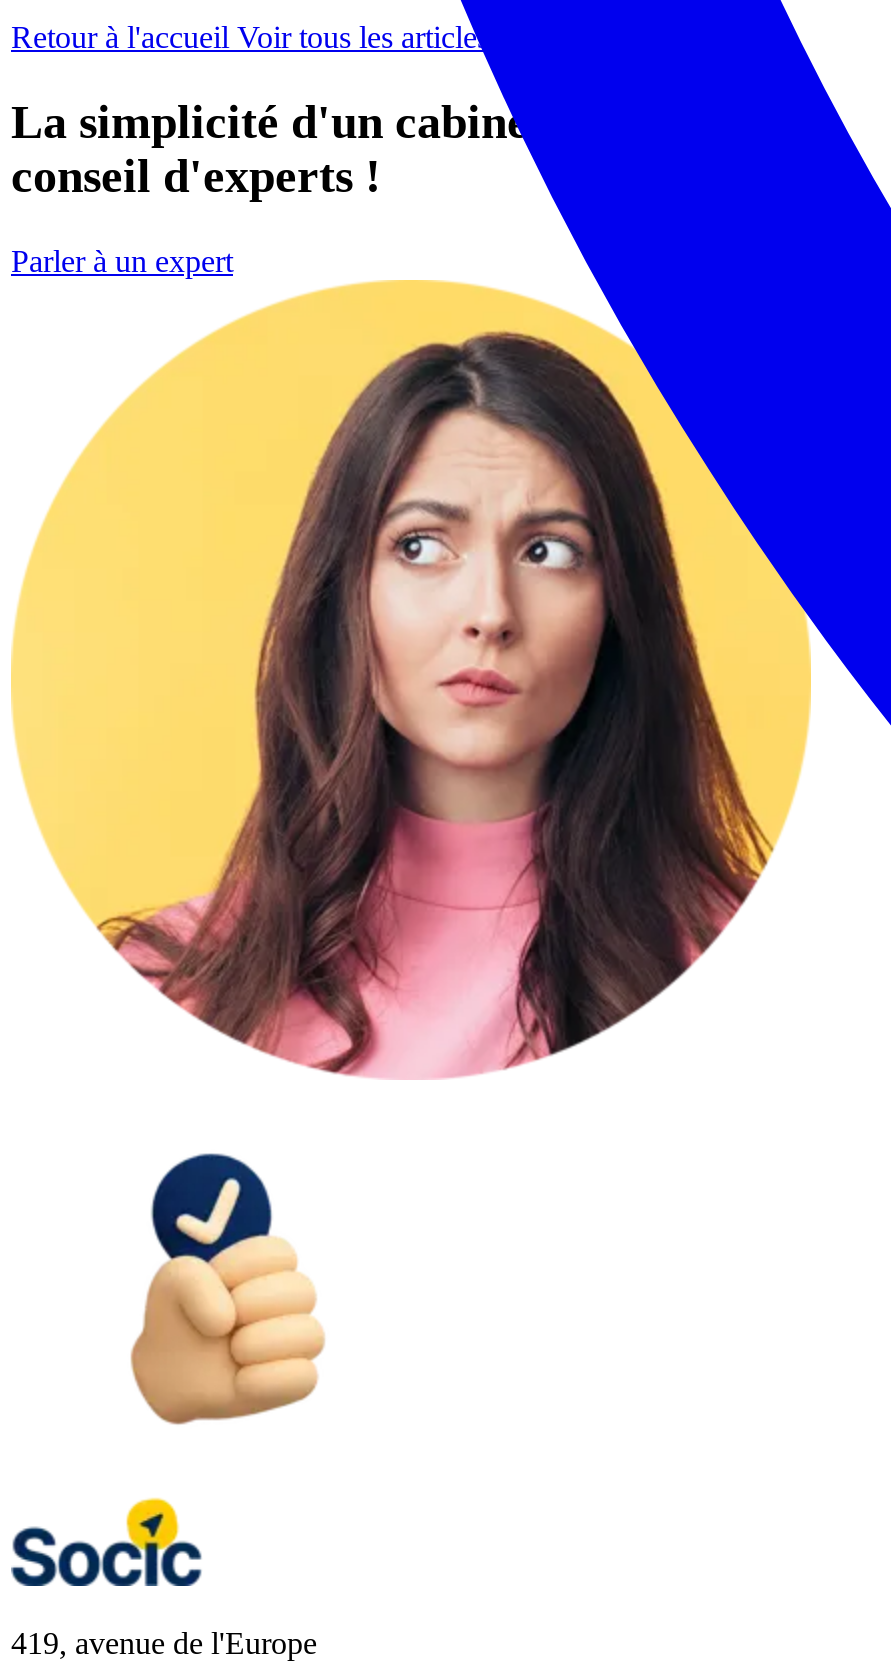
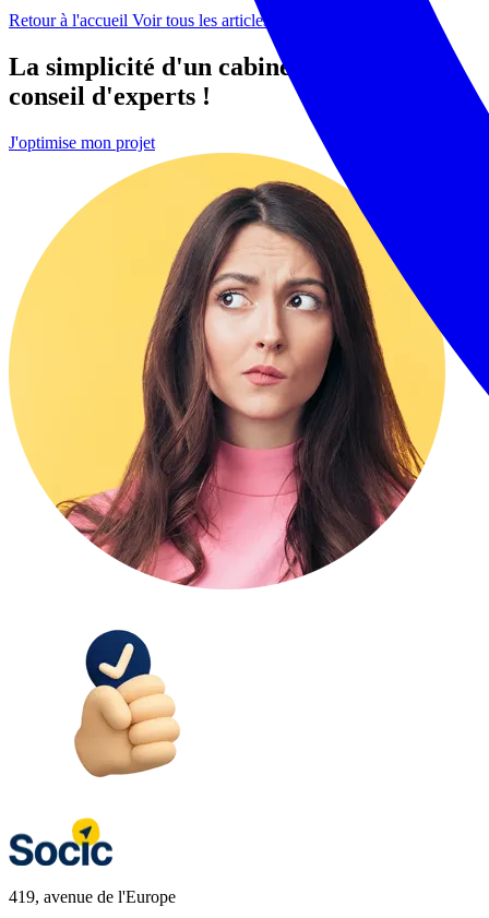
[11,244,233,278] Parler à un expert -> [9,133,155,152] J'optimise mon projet

